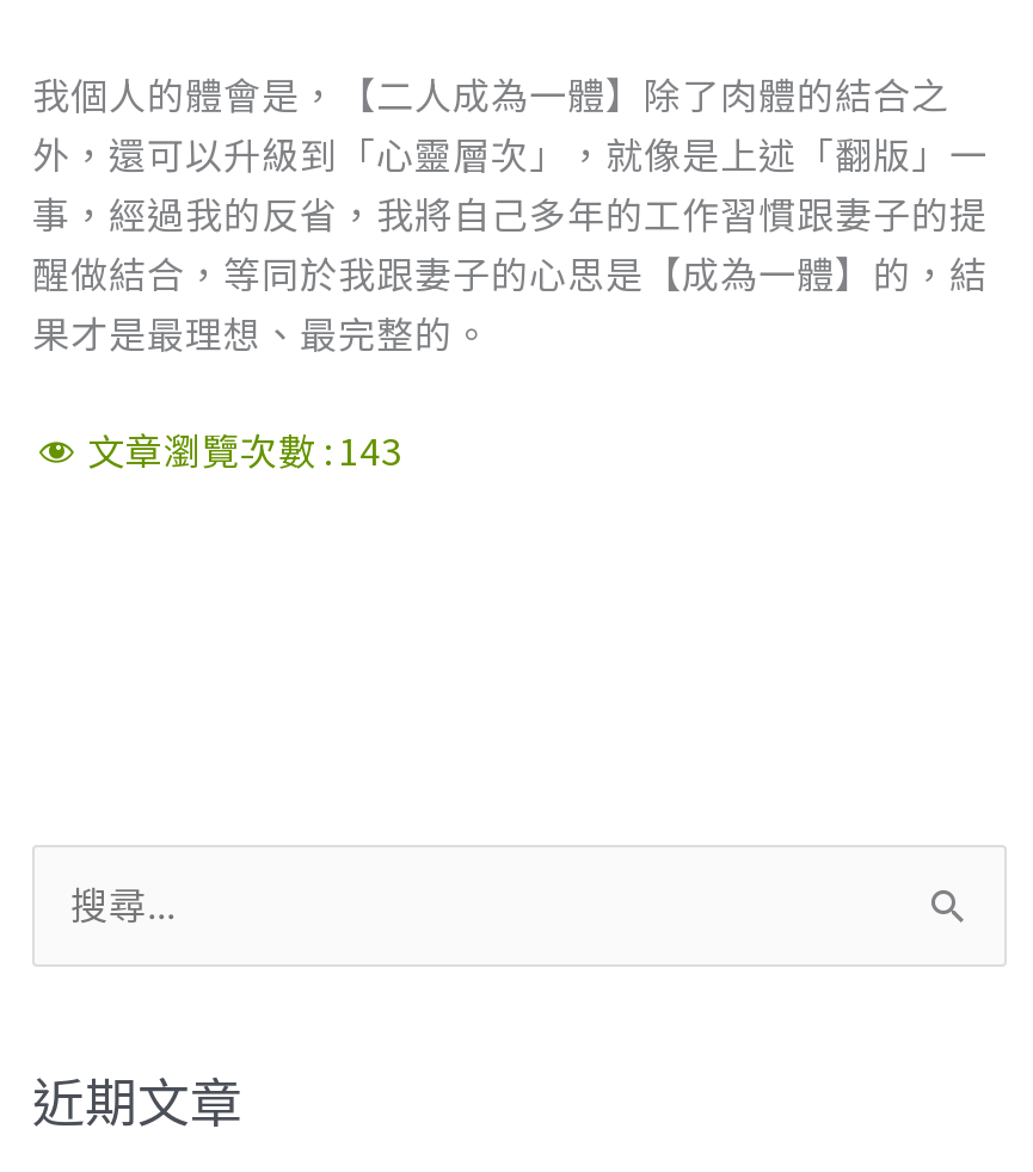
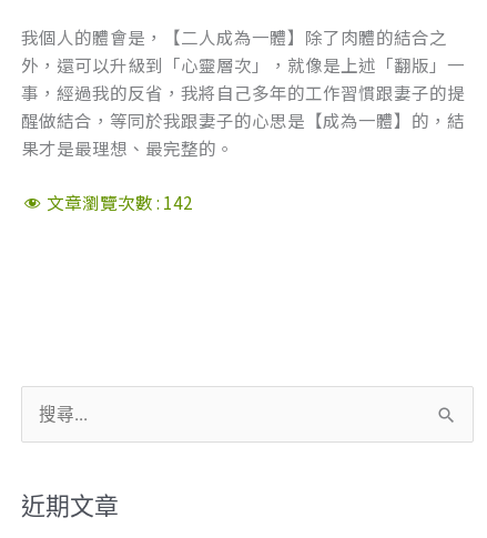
[87,422,402,475] 文章瀏覽次數 : 143 -> [47,189,193,214] 文章瀏覽次數 : 142

